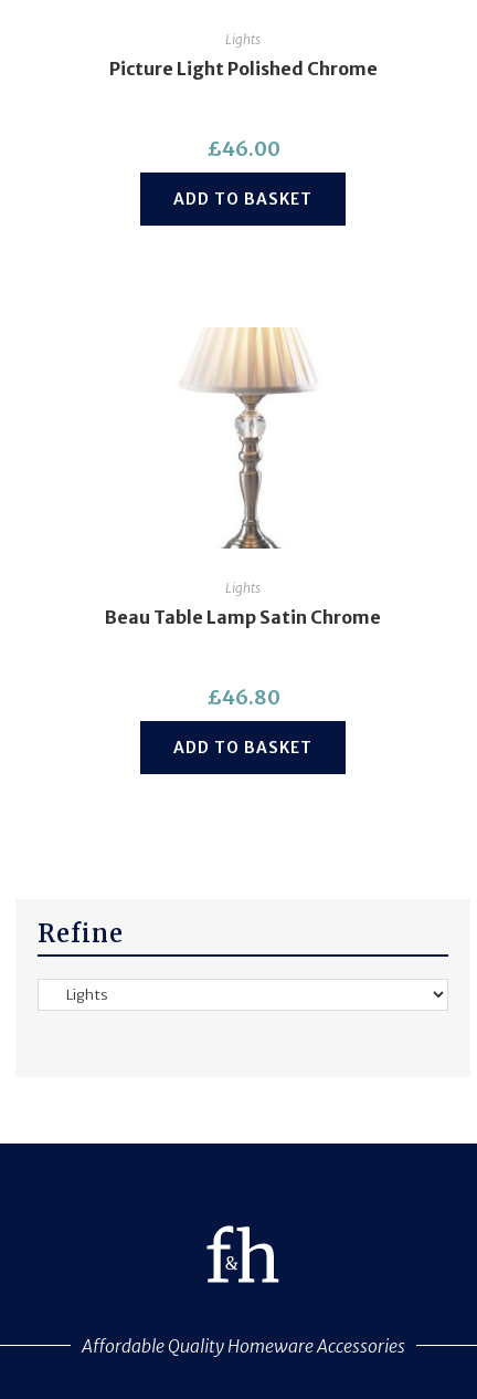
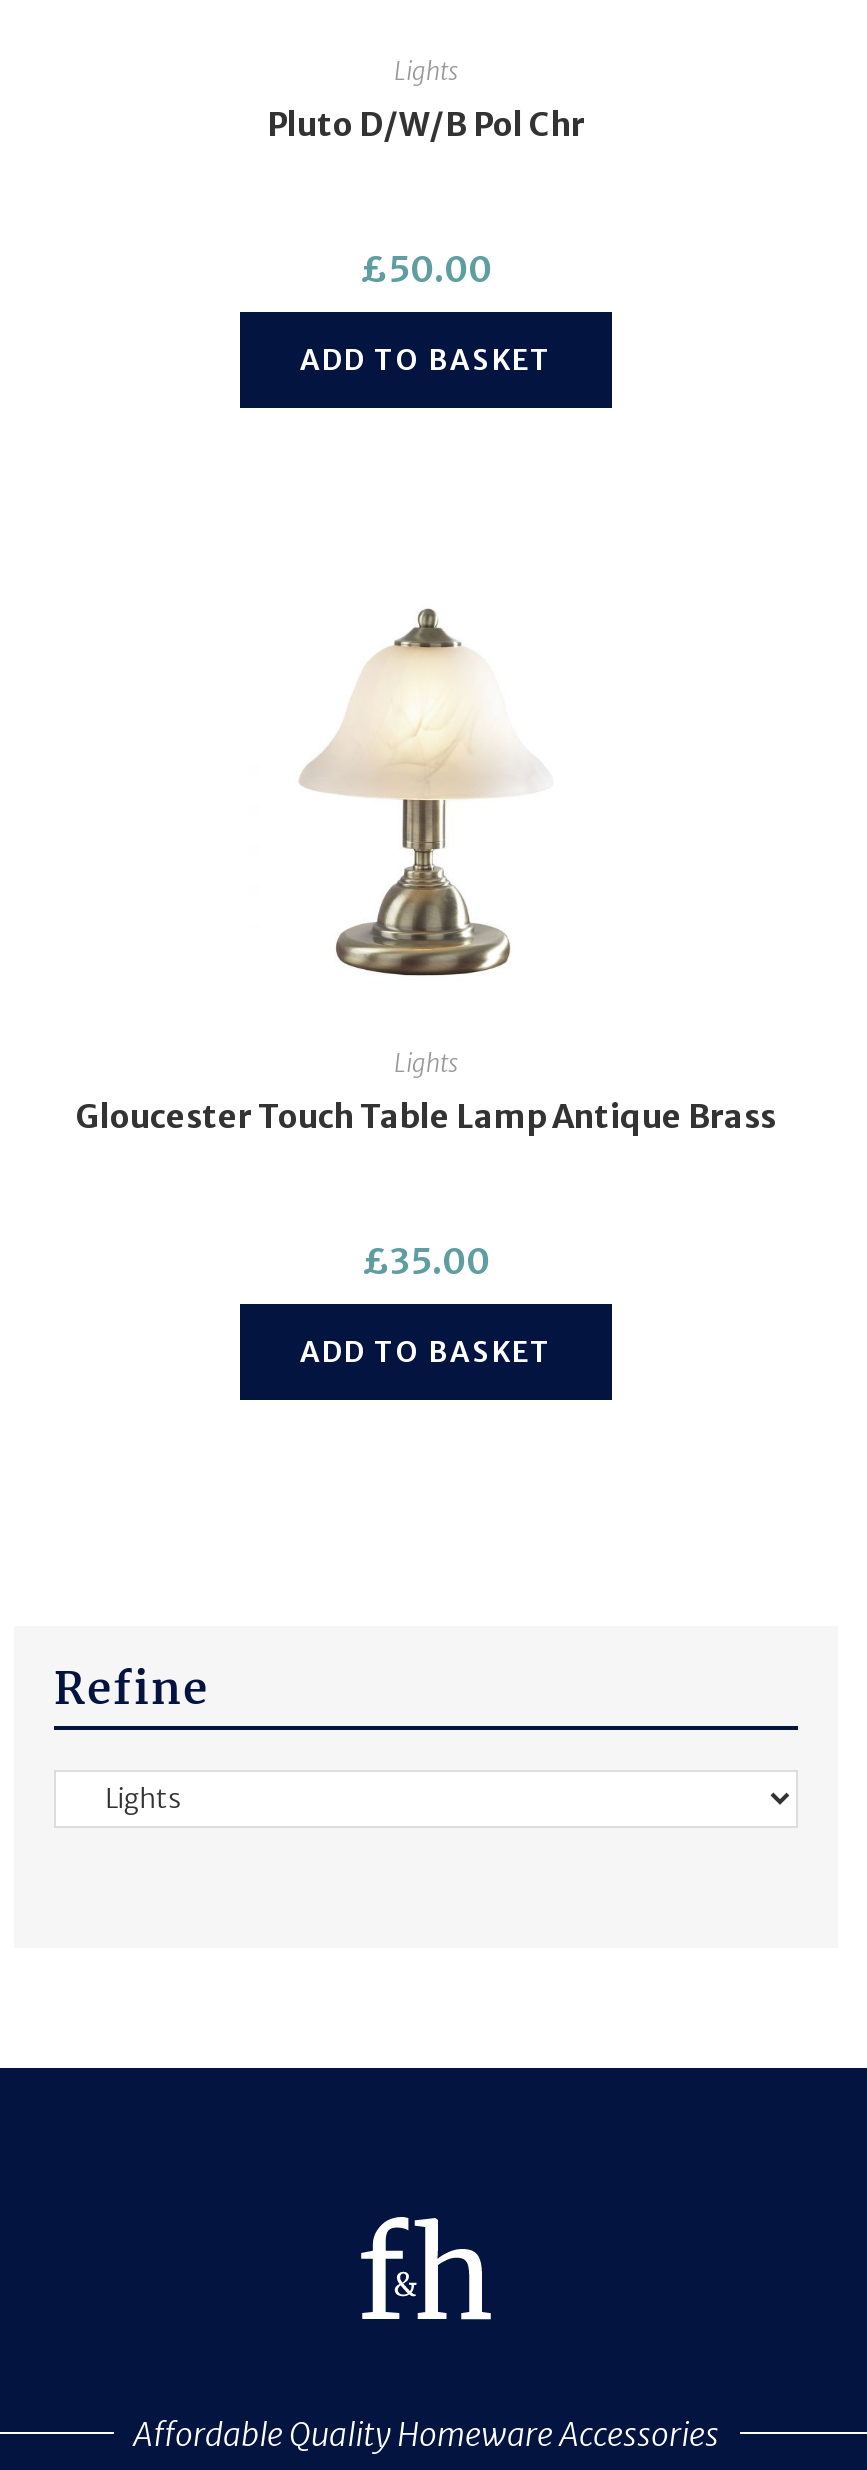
[109,57,377,79] Picture Light Polished Chrome -> [267,103,585,143] Pluto D/W/B Pol Chr
[206,135,280,161] £46.00 -> [360,245,492,291] £50.00
[174,327,309,550] [image] -> [300,594,544,992] [image]
[105,606,381,628] Beau Table Lamp Satin Chrome -> [76,1096,776,1136] Gloucester Touch Table Lamp Antique Brass
[206,685,280,710] £46.80 -> [362,1238,490,1284] £35.00

